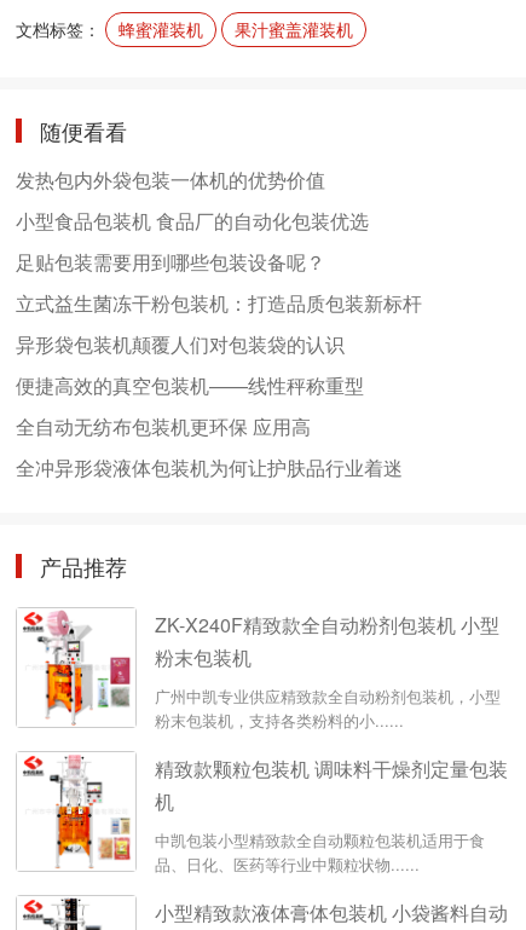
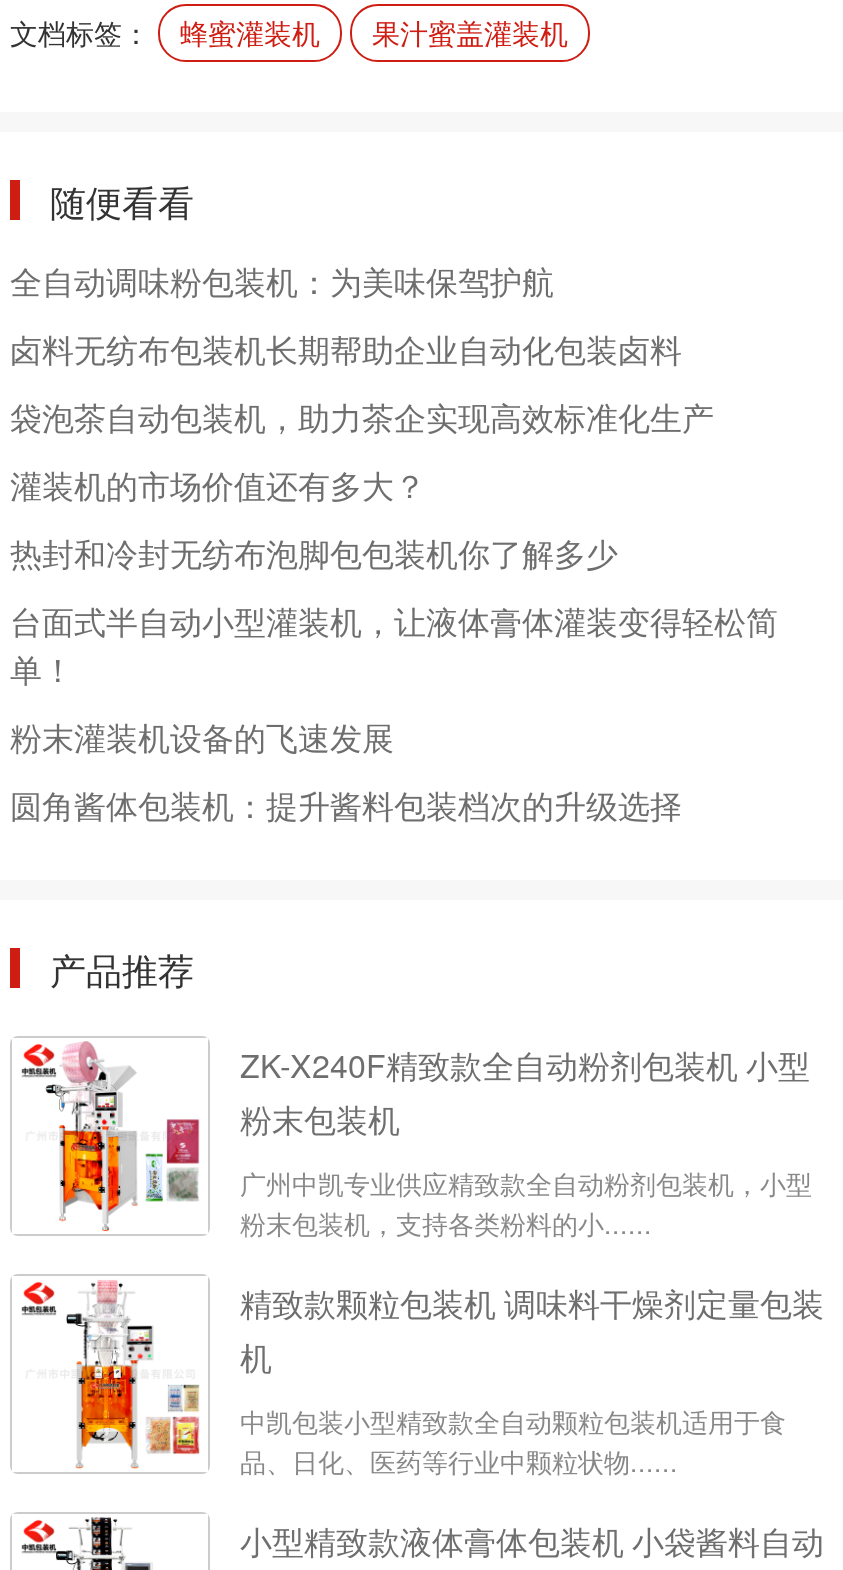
[16,166,325,194] 发热包内外袋包装一体机的优势价值 -> [10,258,554,304] 全自动调味粉包装机：为美味保驾护航
[16,207,369,235] 小型食品包装机 食品厂的自动化包装优选 -> [10,326,682,372] 卤料无纺布包装机长期帮助企业自动化包装卤料
[16,248,325,276] 足贴包装需要用到哪些包装设备呢？ -> [10,394,714,440] 袋泡茶自动包装机，助力茶企实现高效标准化生产
[16,289,422,317] 立式益生菌冻干粉包装机：打造品质包装新标杆 -> [10,462,426,508] 灌装机的市场价值还有多大？
[16,330,345,358] 异形袋包装机颠覆人们对包装袋的认识 -> [10,530,618,576] 热封和冷封无纺布泡脚包包装机你了解多少
[16,371,364,399] 便捷高效的真空包装机——线性秤称重型 -> [10,598,778,692] 台面式半自动小型灌装机，让液体膏体灌装变得轻松简 | 单！
[16,413,311,440] 全自动无纺布包装机更环保 应用高 -> [10,714,394,760] 粉末灌装机设备的飞速发展
[16,454,403,481] 全冲异形袋液体包装机为何让护肤品行业着迷 -> [10,782,682,828] 圆角酱体包装机：提升酱料包装档次的升级选择

